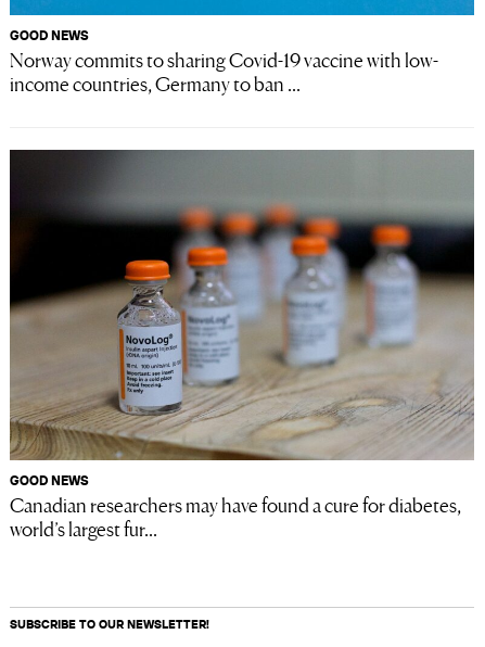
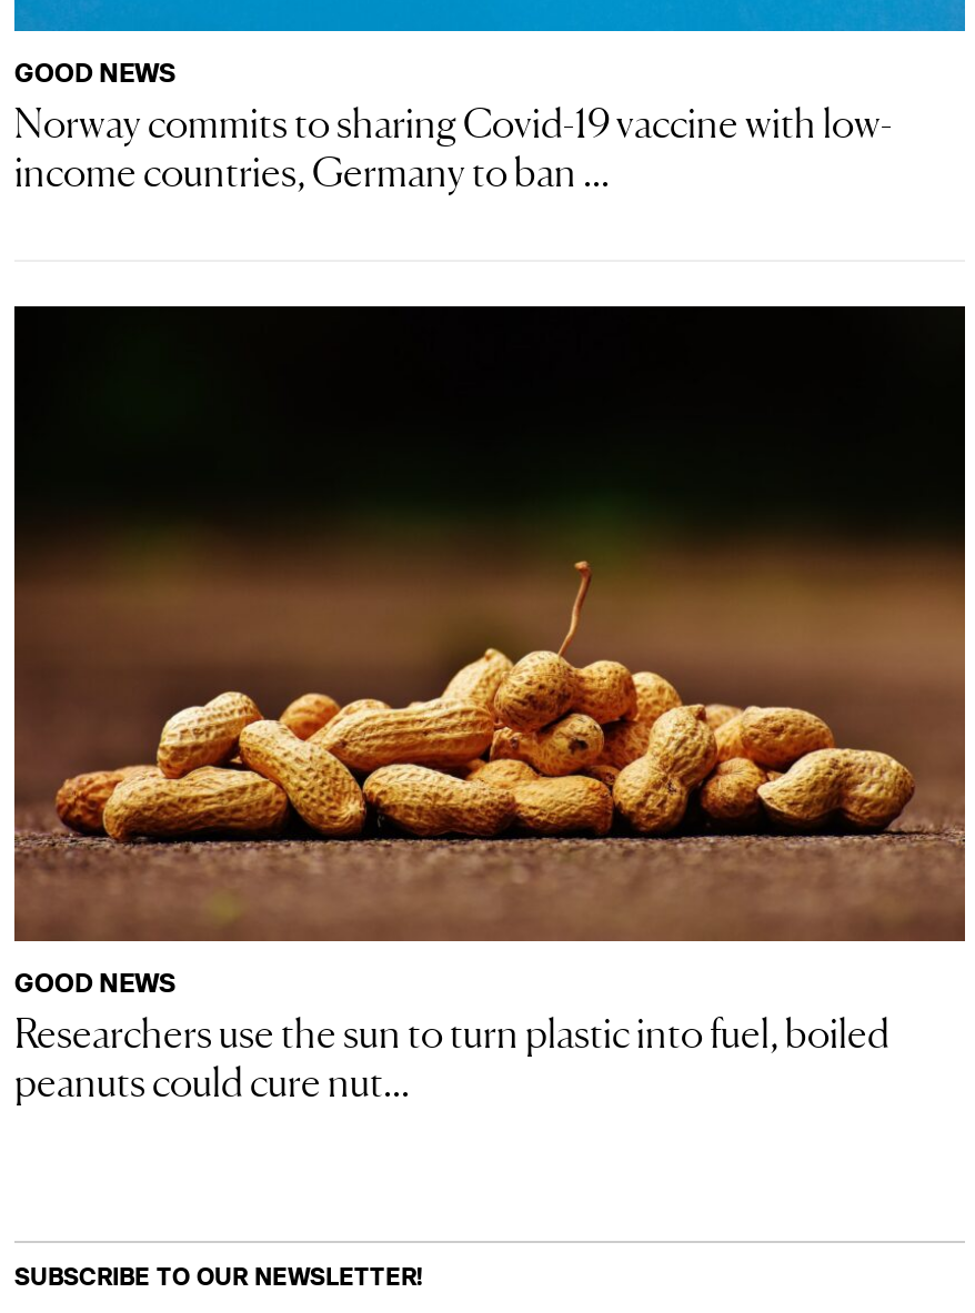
[10,149,475,541] [image] | Canadian researchers may have found a cure for diabetes, | world’s largest fur... -> [14,304,965,1107] [image] | Researchers use the sun to turn plastic into fuel, boiled | peanuts could cure nut...

